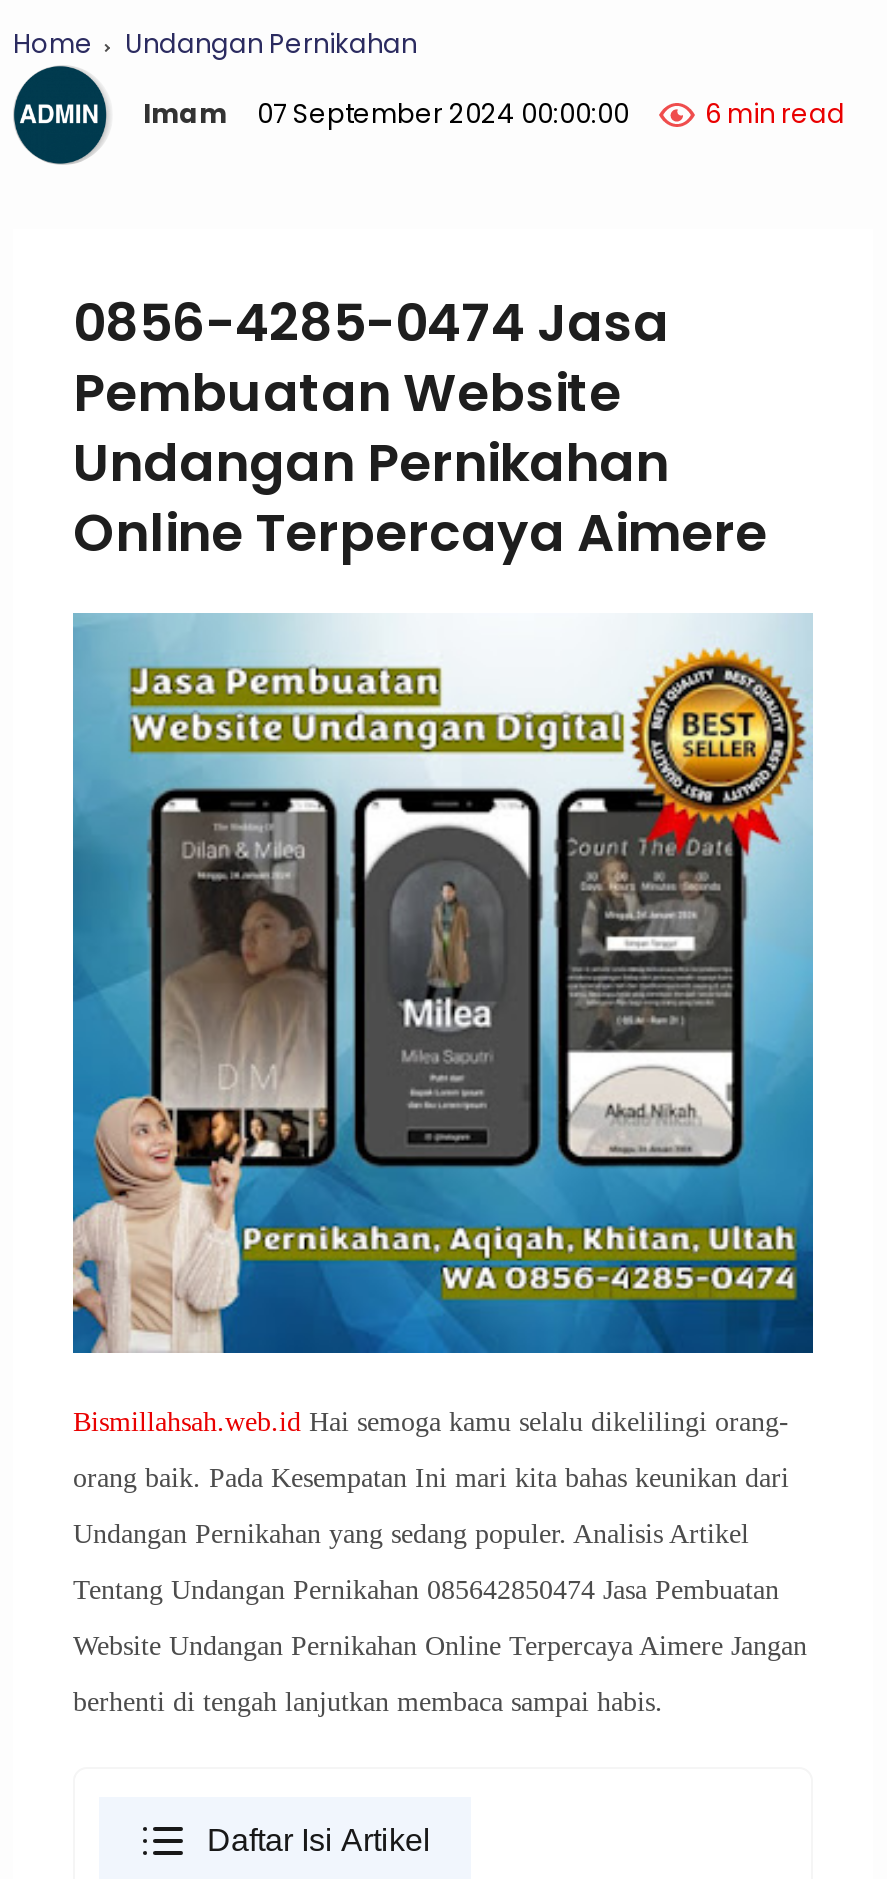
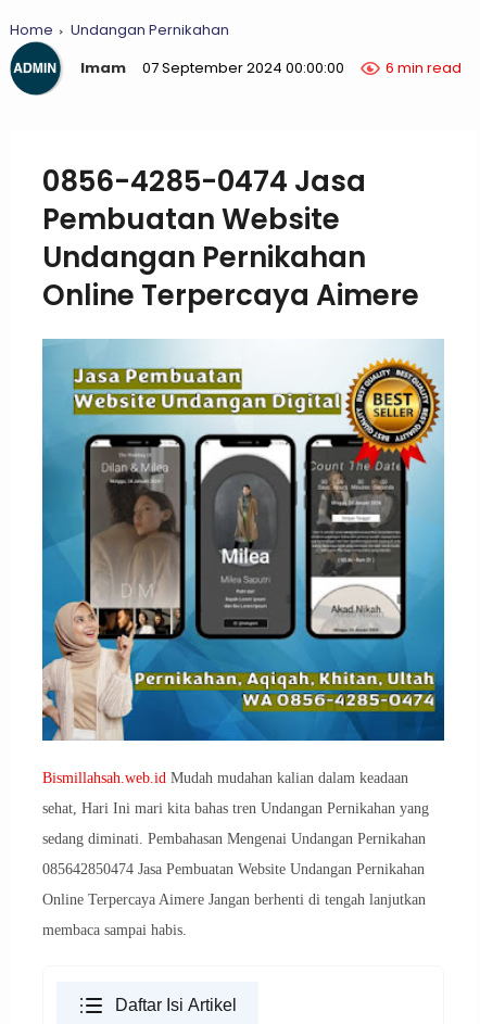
[73,1407,789,1437] Bismillahsah.web.id Hai semoga kamu selalu dikelilingi orang- -> [42,770,408,786] Bismillahsah.web.id Mudah mudahan kalian dalam keadaan
[73,1463,789,1493] orang baik. Pada Kesempatan Ini mari kita bahas keunikan dari -> [42,800,429,817] sehat, Hari Ini mari kita bahas tren Undangan Pernikahan yang
[73,1519,749,1549] Undangan Pernikahan yang sedang populer. Analisis Artikel -> [42,831,426,847] sedang diminati. Pembahasan Mengenai Undangan Pernikahan
[73,1575,779,1605] Tentang Undangan Pernikahan 085642850474 Jasa Pembuatan -> [42,861,425,878] 085642850474 Jasa Pembuatan Website Undangan Pernikahan
[73,1631,807,1661] Website Undangan Pernikahan Online Terpercaya Aimere Jangan -> [42,892,426,908] Online Terpercaya Aimere Jangan berhenti di tengah lanjutkan
[73,1687,663,1717] berhenti di tengah lanjutkan membaca sampai habis. -> [42,922,187,938] membaca sampai habis.

